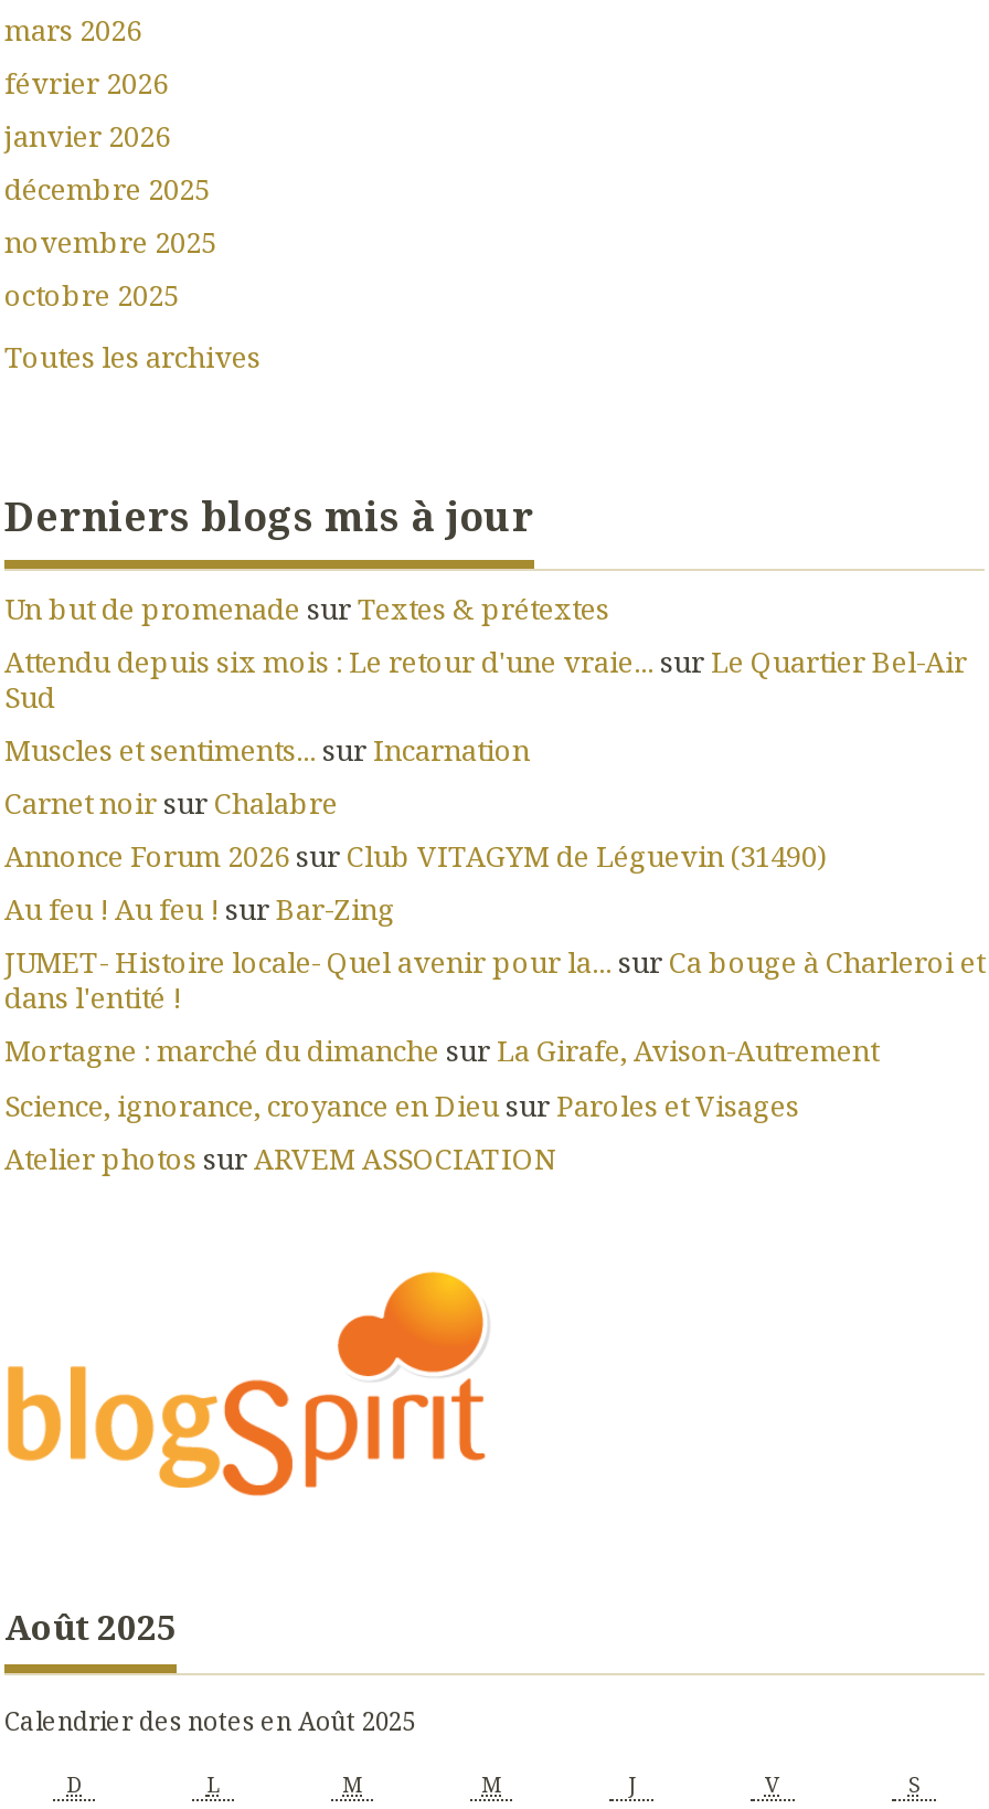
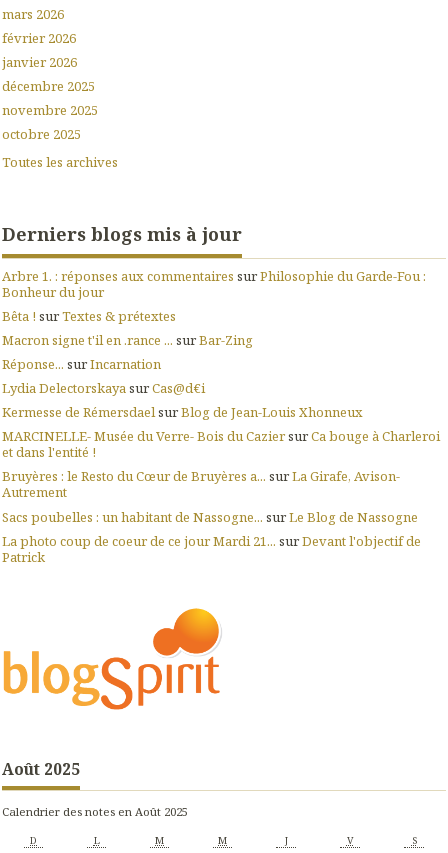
[4,588,985,1178] Un but de promenade sur Textes & prétextes | Attendu depuis six mois : Le retour d'une vraie... sur Le Quartier Bel-Air | Sud | Muscles et sentiments... sur Incarnation | Carnet noir sur Chalabre | Annonce Forum 2026 sur Club VITAGYM de Léguevin (31490) | Au feu ! Au feu ! sur Bar-Zing | JUMET- Histoire locale- Quel avenir pour la... sur Ca bouge à Charleroi et | dans l'entité ! | Mortagne : marché du dimanche sur La Girafe, Avison-Autrement | Science, ignorance, croyance en Dieu sur Paroles et Visages | Atelier photos sur ARVEM ASSOCIATION -> [2,266,440,566] Arbre 1. : réponses aux commentaires sur Philosophie du Garde-Fou : | Bonheur du jour | Bêta ! sur Textes & prétextes | Macron signe t'il en .rance ... sur Bar-Zing | Réponse... sur Incarnation | Lydia Delectorskaya sur Cas@d€i | Kermesse de Rémersdael sur Blog de Jean-Louis Xhonneux | MARCINELLE- Musée du Verre- Bois du Cazier sur Ca bouge à Charleroi | et dans l'entité ! | Bruyères : le Resto du Cœur de Bruyères a... sur La Girafe, Avison- | Autrement | Sacs poubelles : un habitant de Nassogne... sur Le Blog de Nassogne | La photo coup de coeur de ce jour Mardi 21... sur Devant l'objectif de | Patrick

